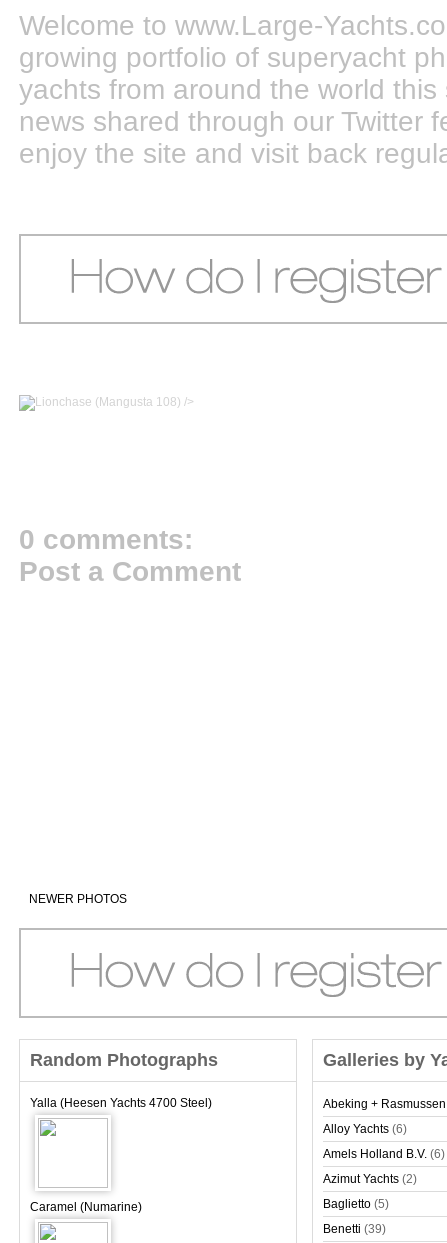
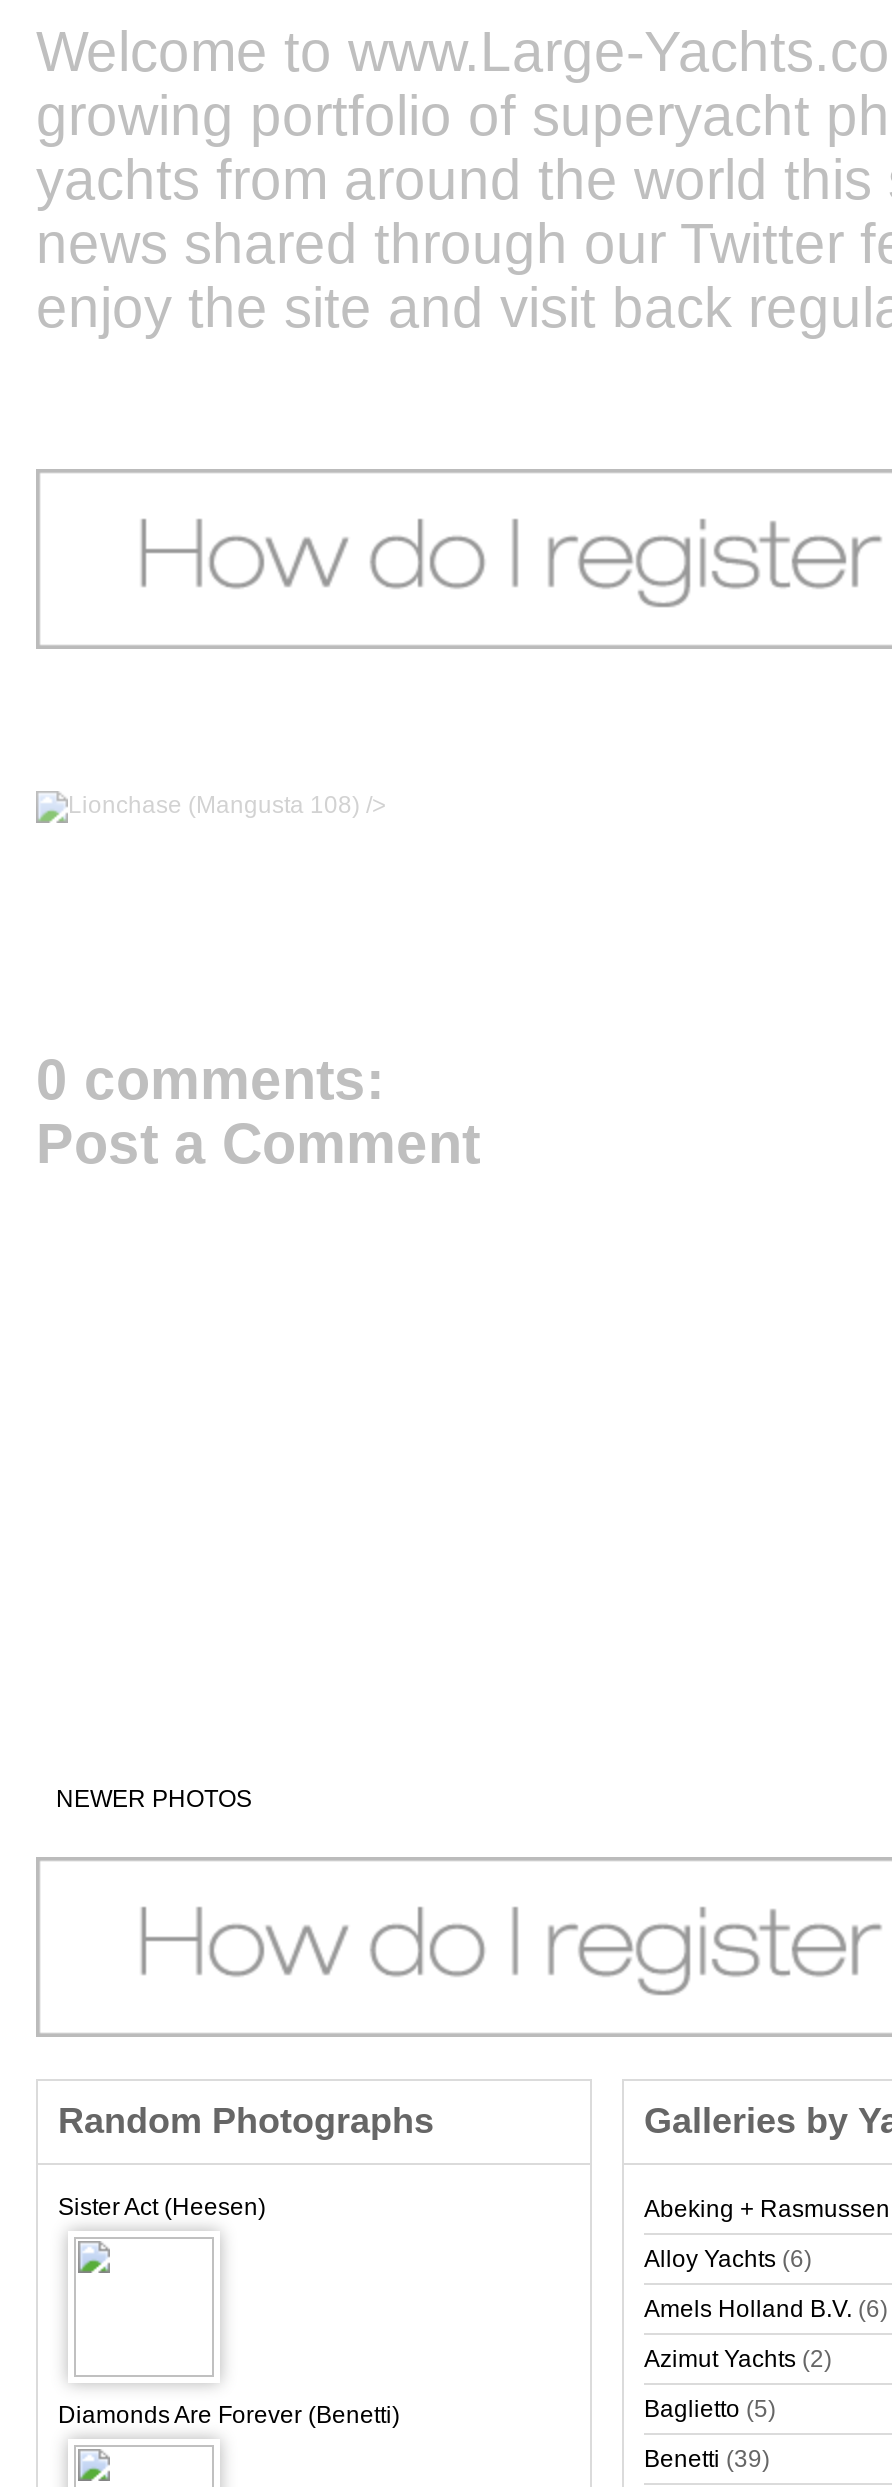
[30,1096,212,1110] Yalla (Heesen Yachts 4700 Steel) -> [58,2193,266,2221] Sister Act (Heesen)
[30,1200,142,1214] Caramel (Numarine) -> [58,2401,400,2429] Diamonds Are Forever (Benetti)

